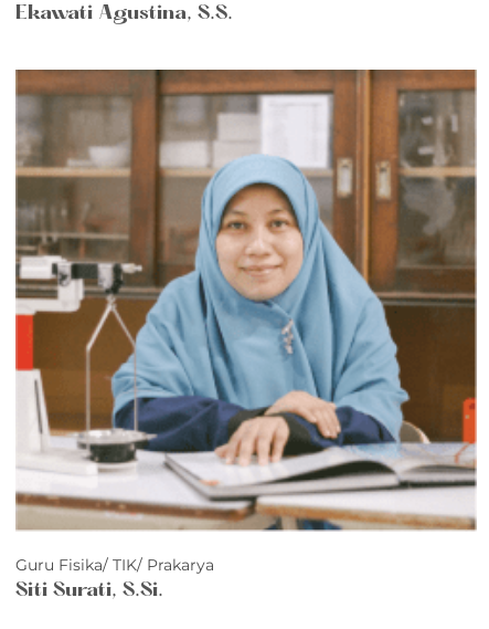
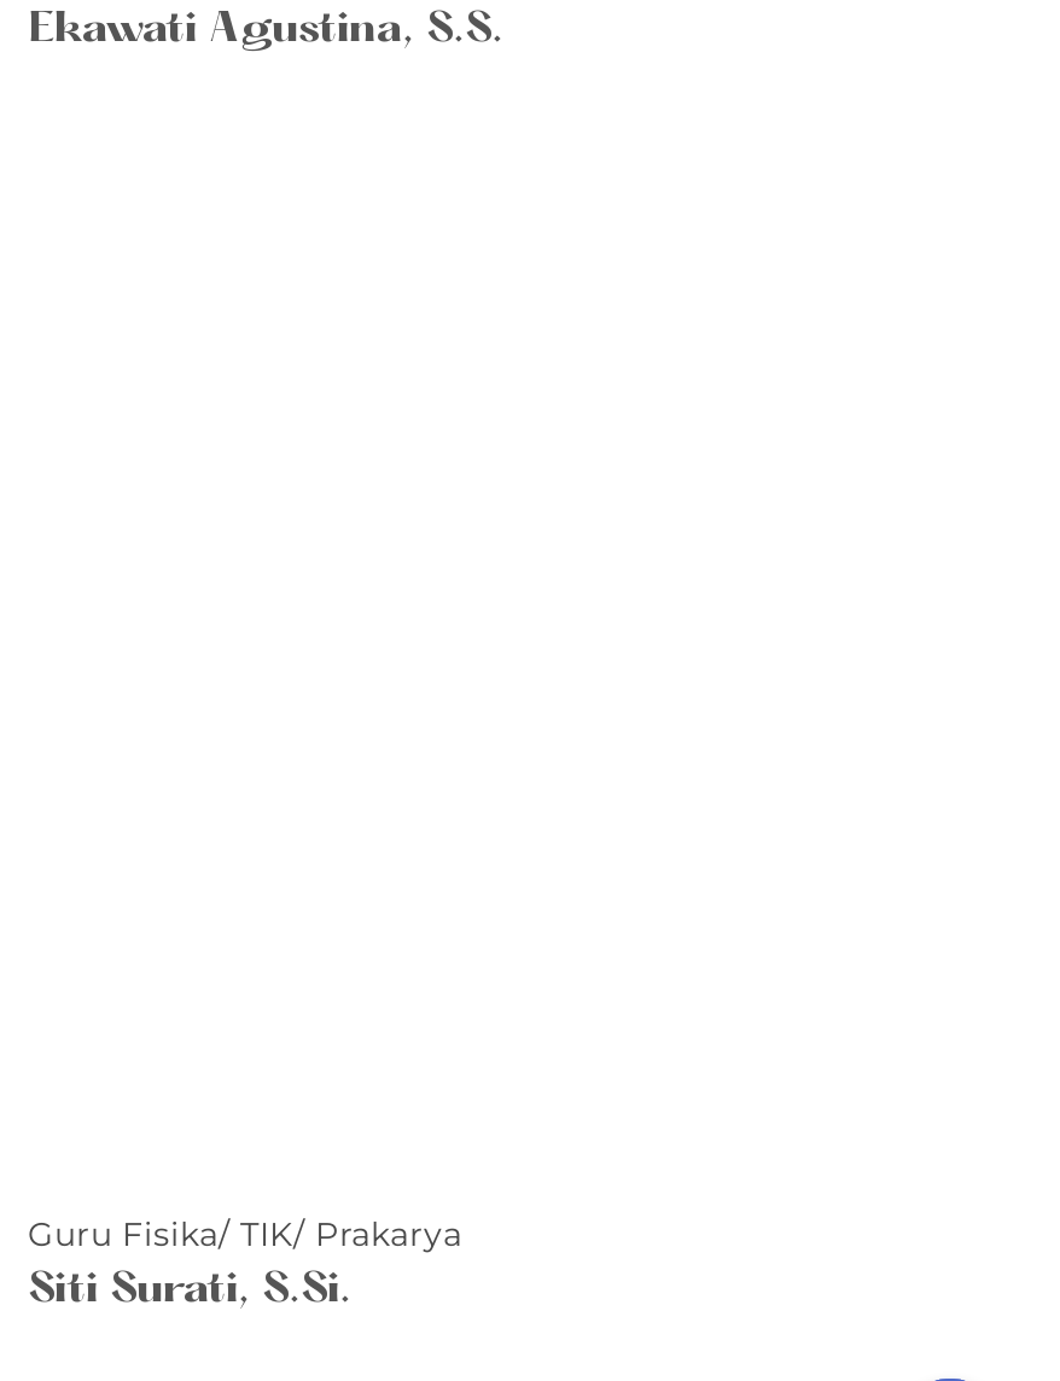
[14,69,478,532] [image] -> none

